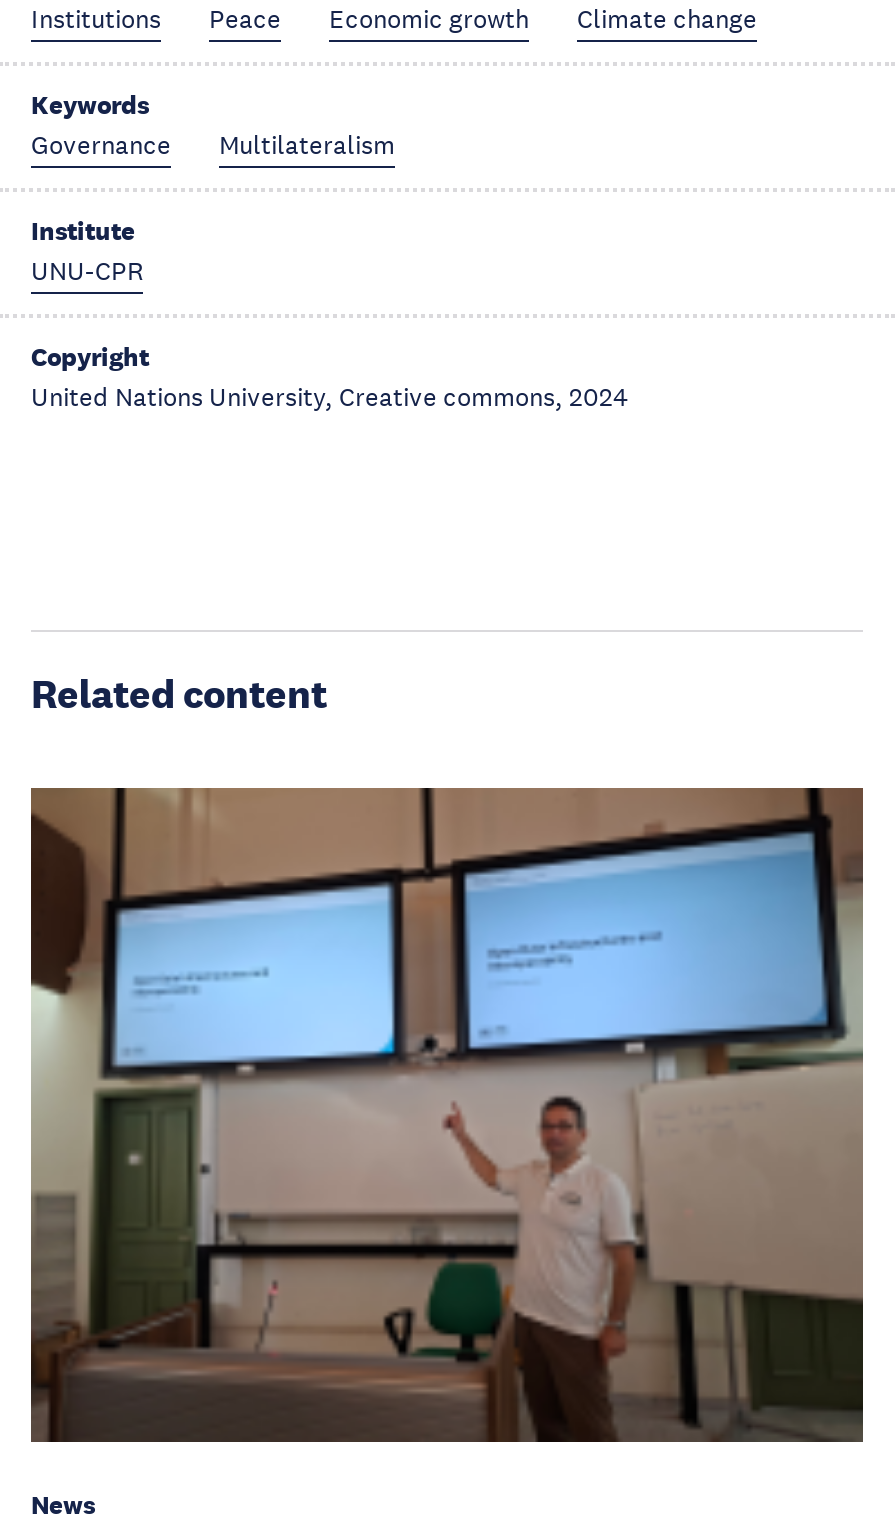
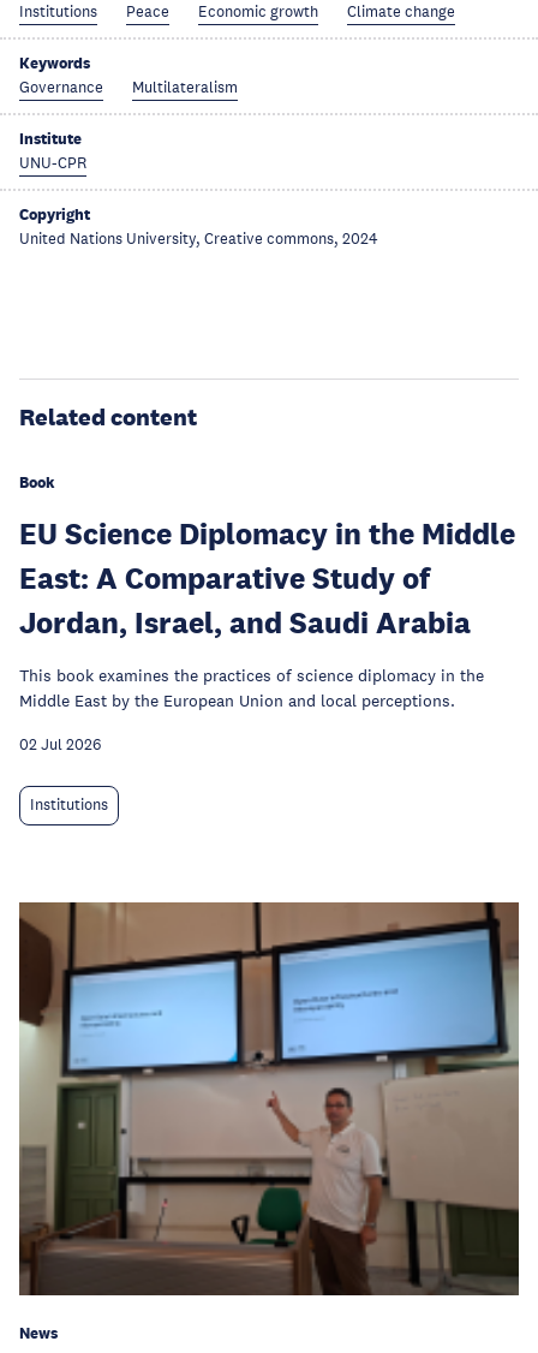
none -> [19,472,515,815] Book | EU Science Diplomacy in the Middle | East: A Comparative Study of | Jordan, Israel, and Saudi Arabia | This book examines the practices of science diplomacy in the | Middle East by the European Union and local perceptions. | 02 Jul 2026 | Institutions

